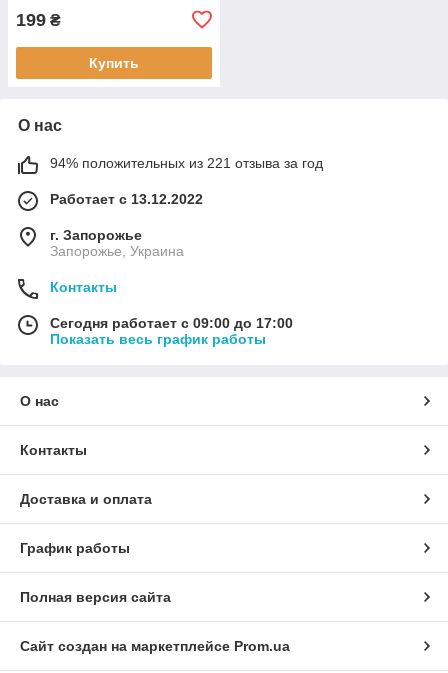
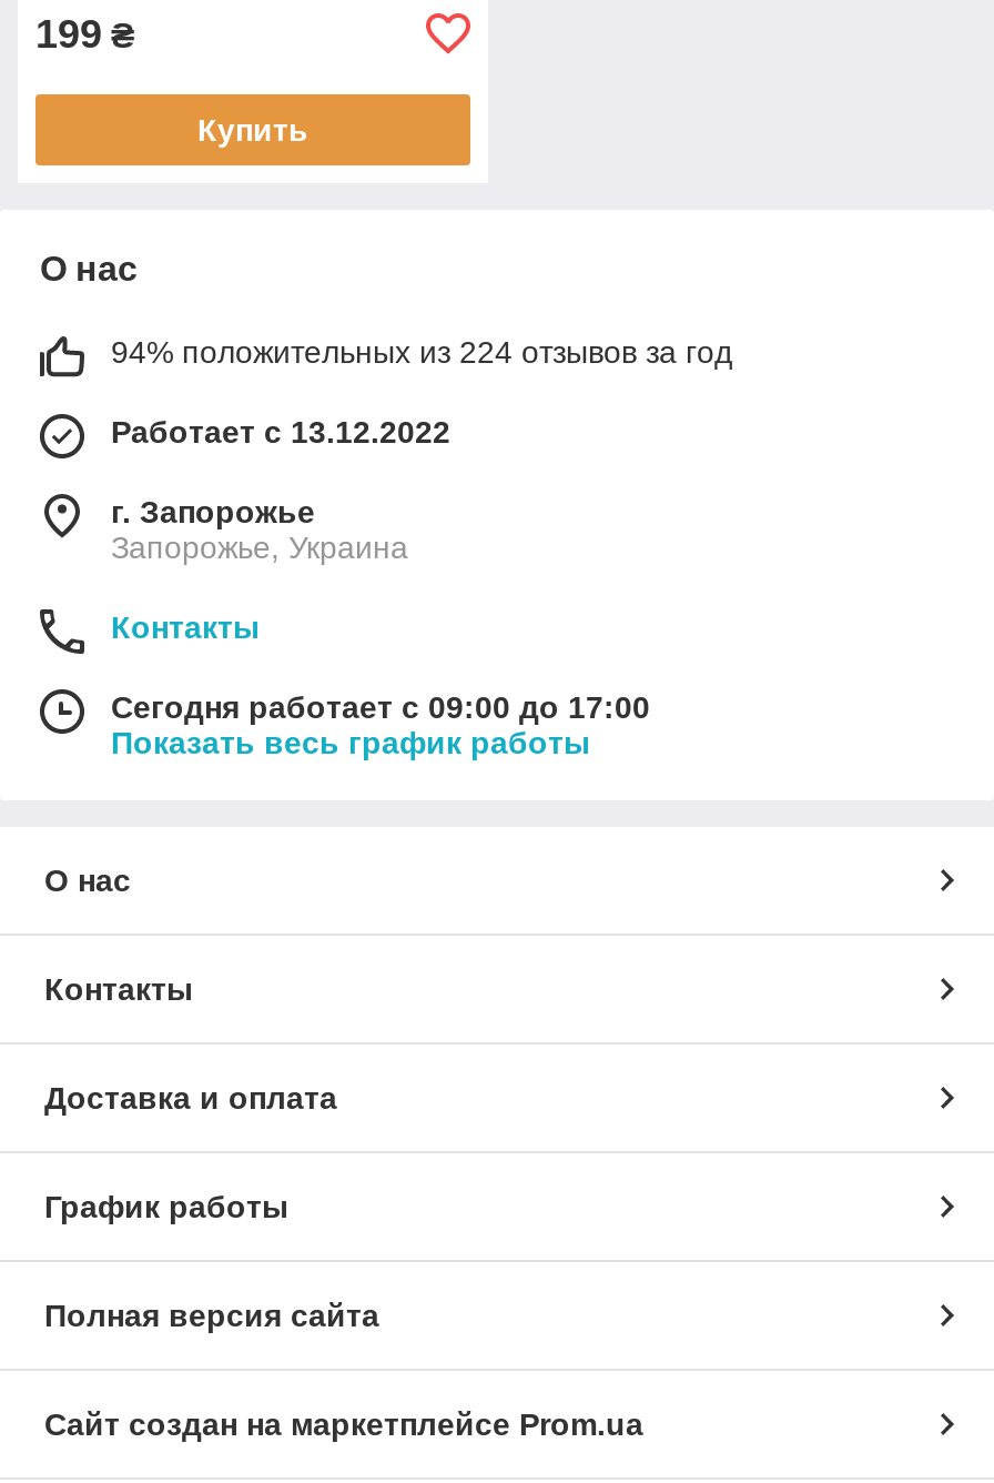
[50,155,323,171] 94% положительных из 221 отзыва за год -> [111,334,732,369] 94% положительных из 224 отзывов за год

